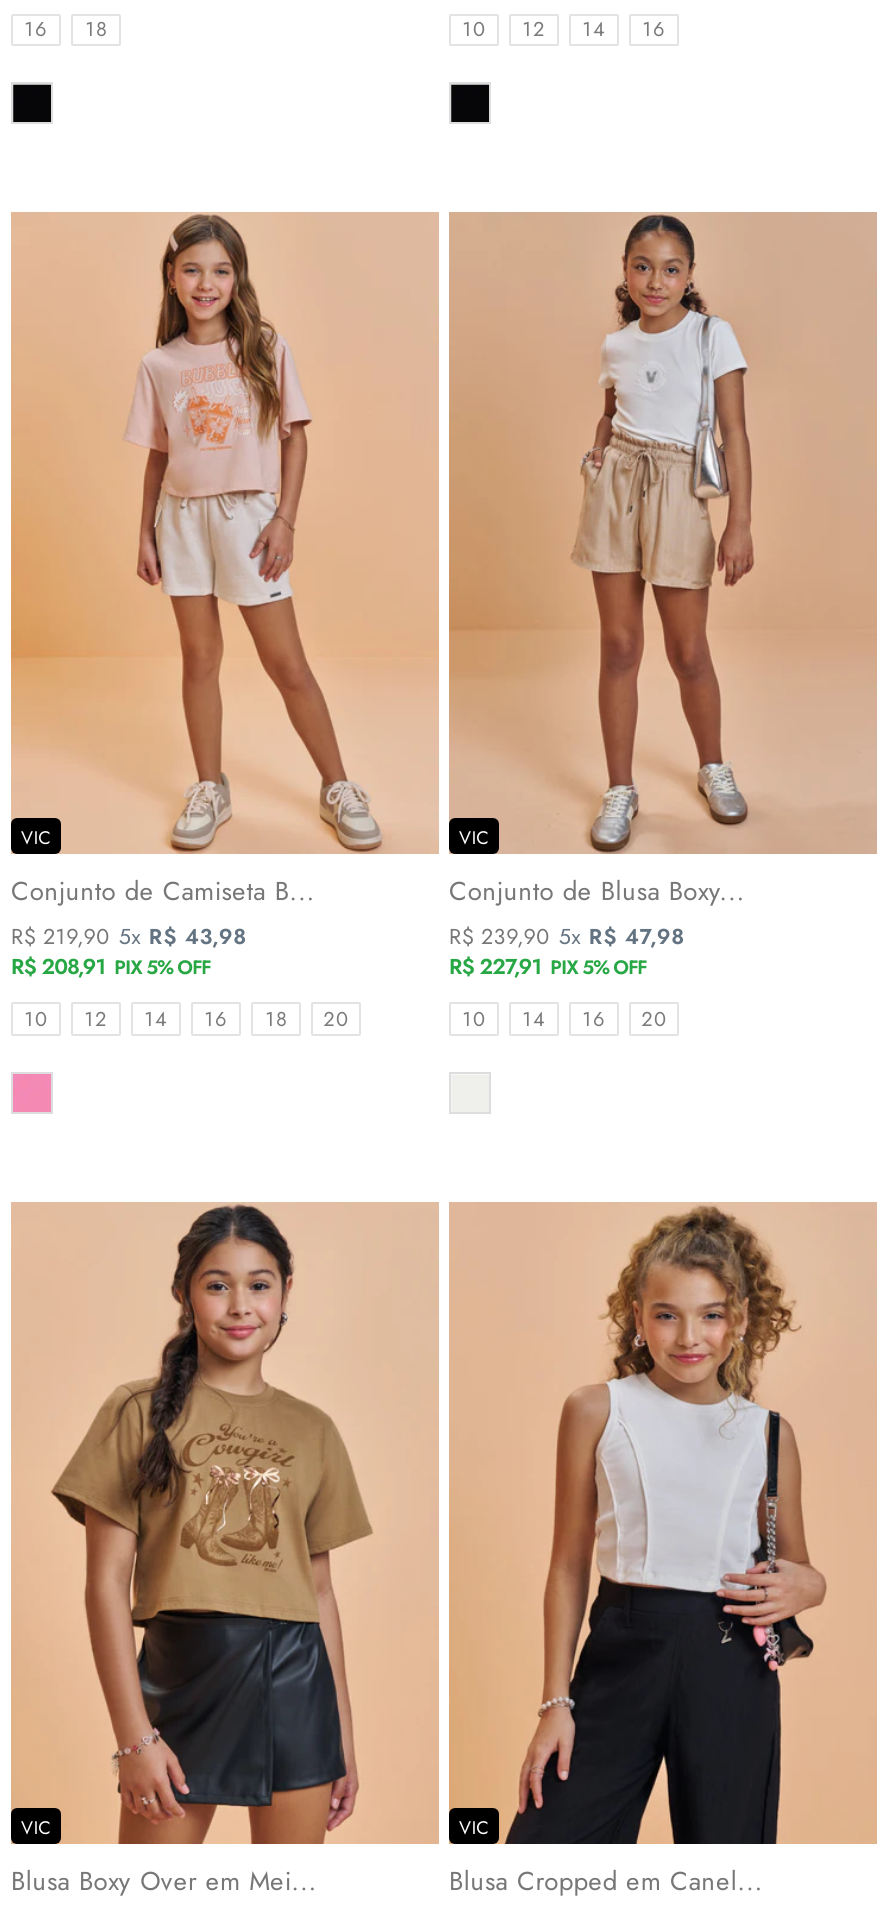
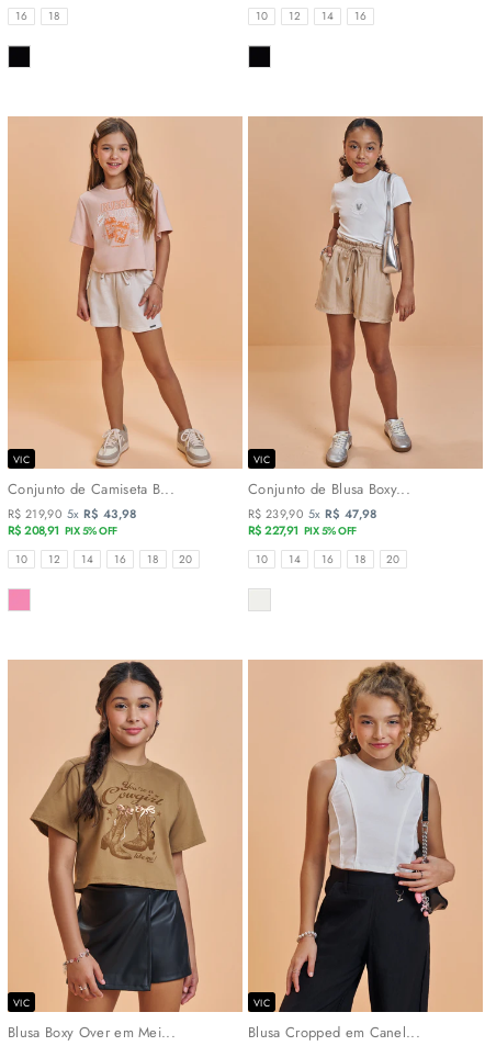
none -> [355,551,366,567] 18

